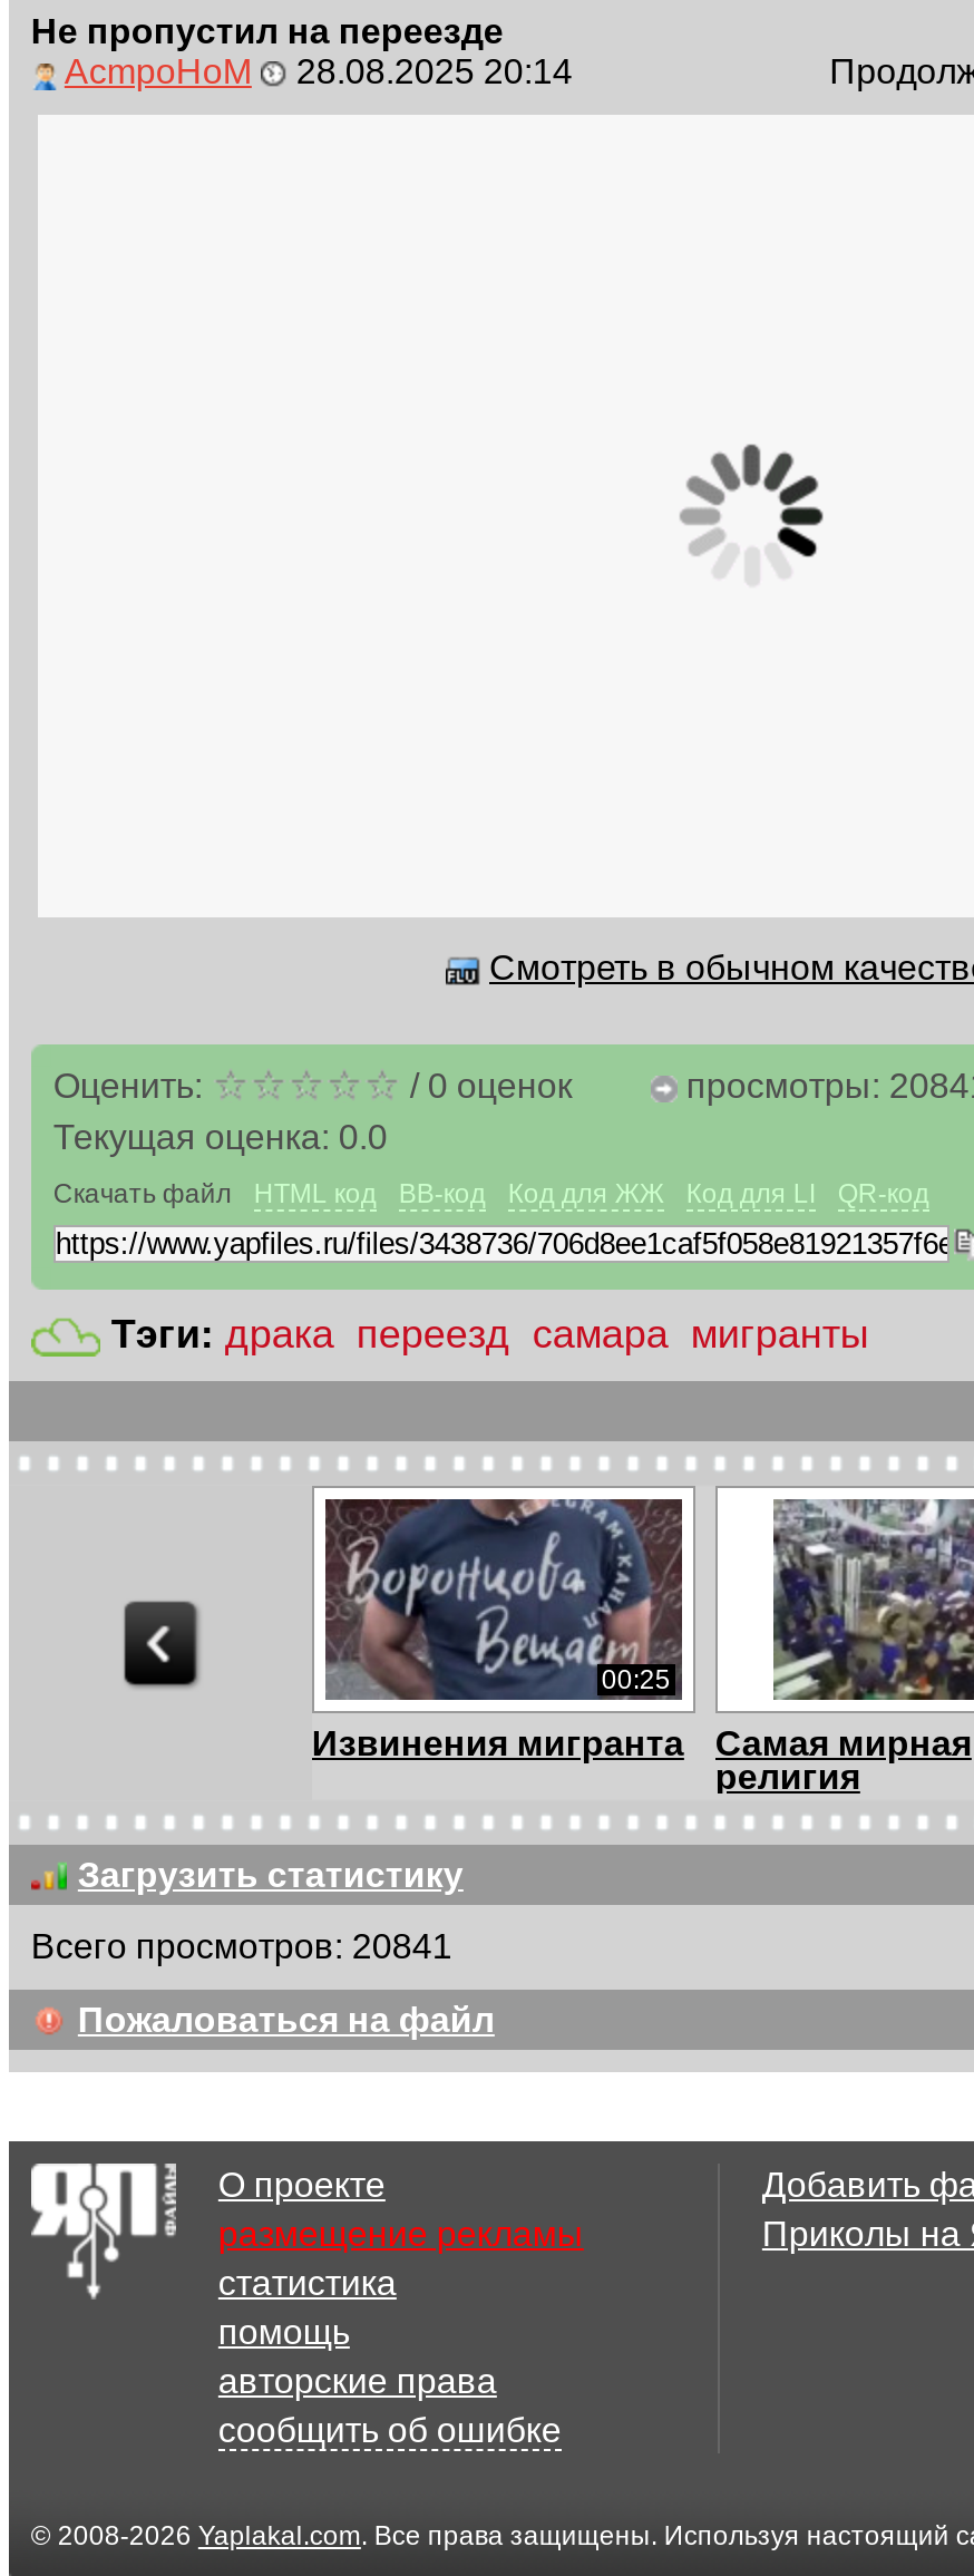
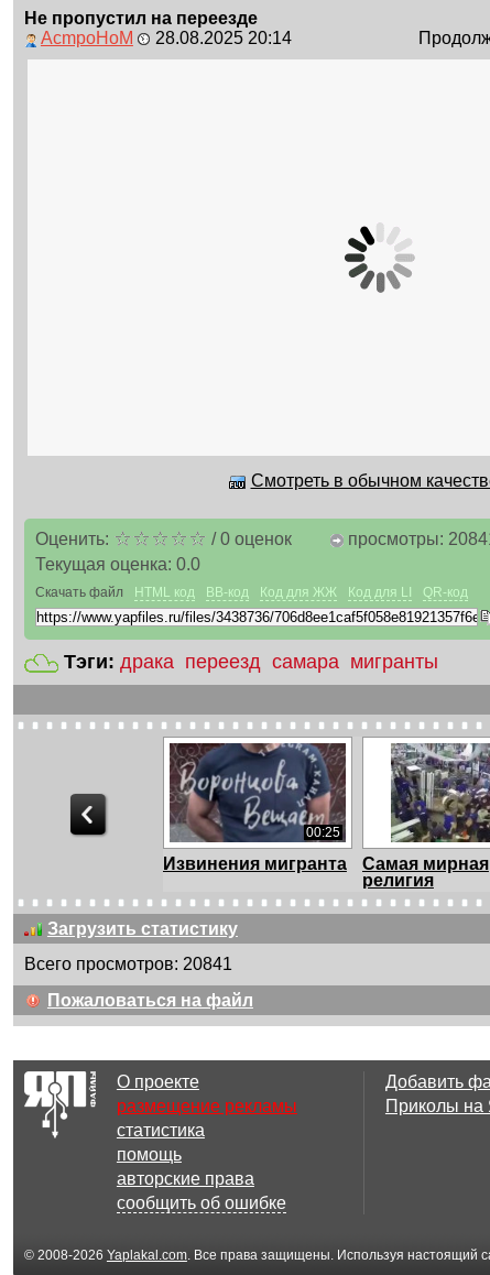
[682,443,822,585] [image] -> [345,224,414,293] [image]

